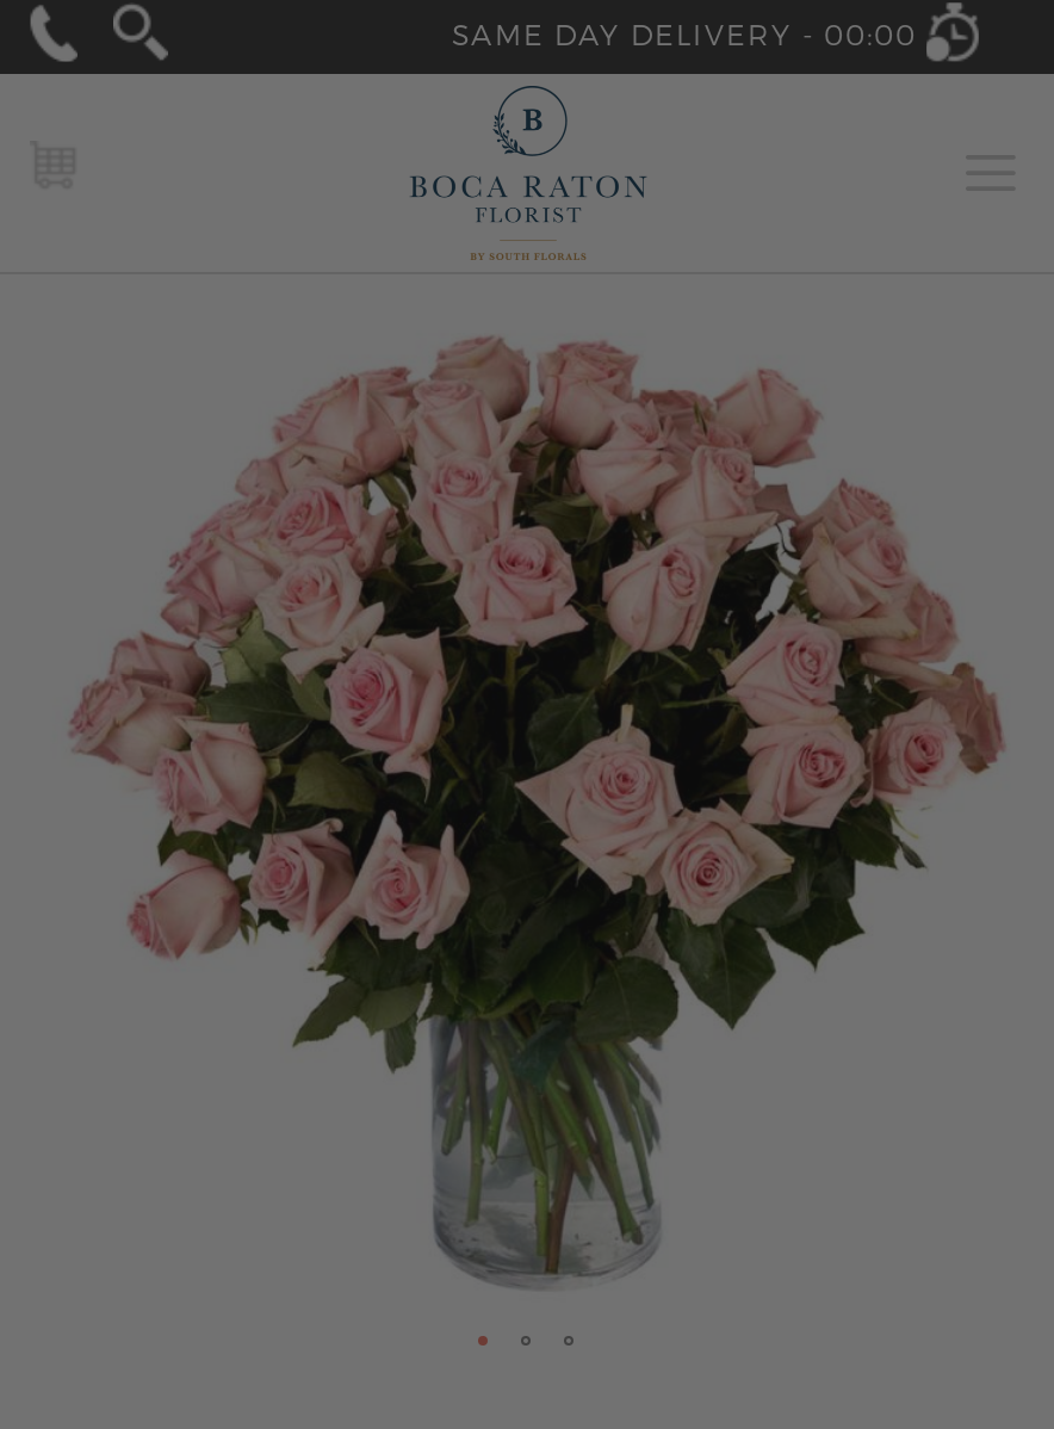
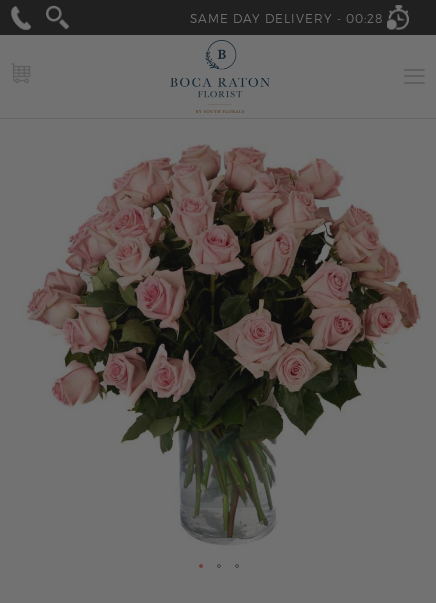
[452,17,917,50] SAME DAY DELIVERY - 00:00 -> [190,11,383,25] SAME DAY DELIVERY - 00:28

